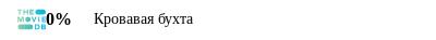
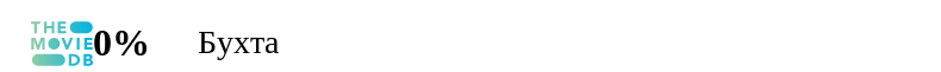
[94,11,193,27] Кровавая бухта -> [198,25,279,60] Бухта

